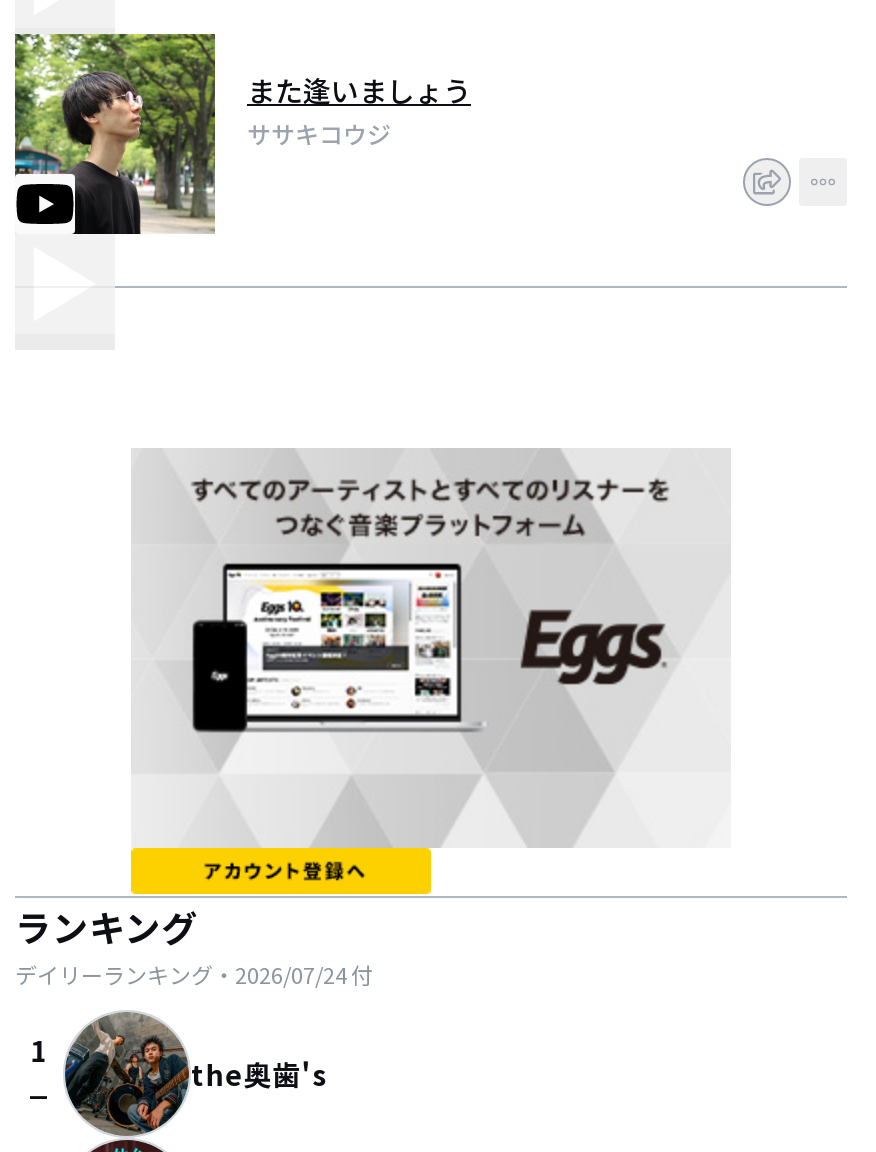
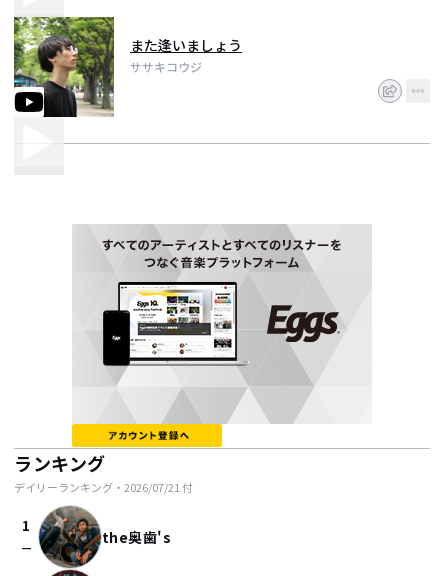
[15,958,373,990] デイリーランキング・2026/07/24付 -> [14,479,193,495] デイリーランキング・2026/07/21付

